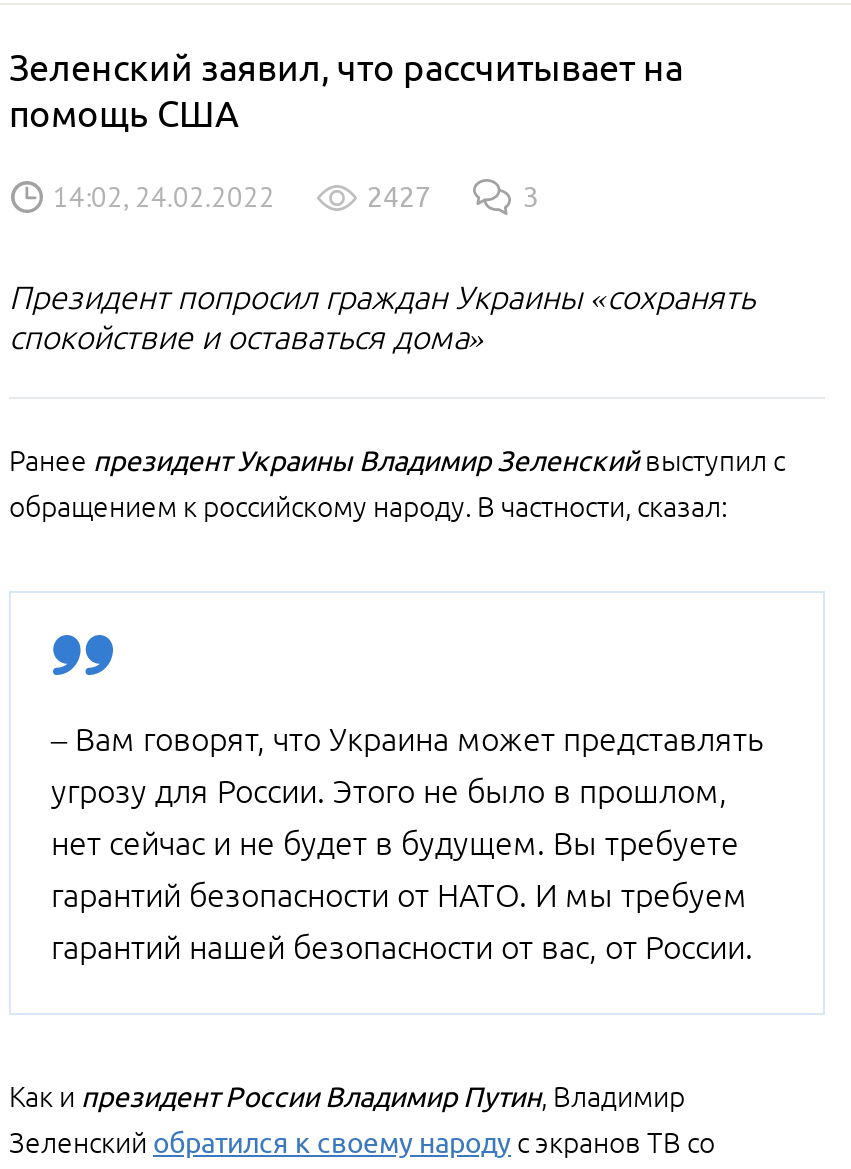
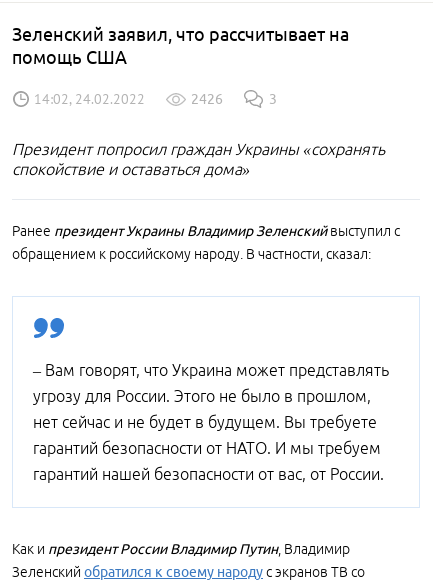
[367,181,431,213] 2427 -> [191,91,223,107] 2426

